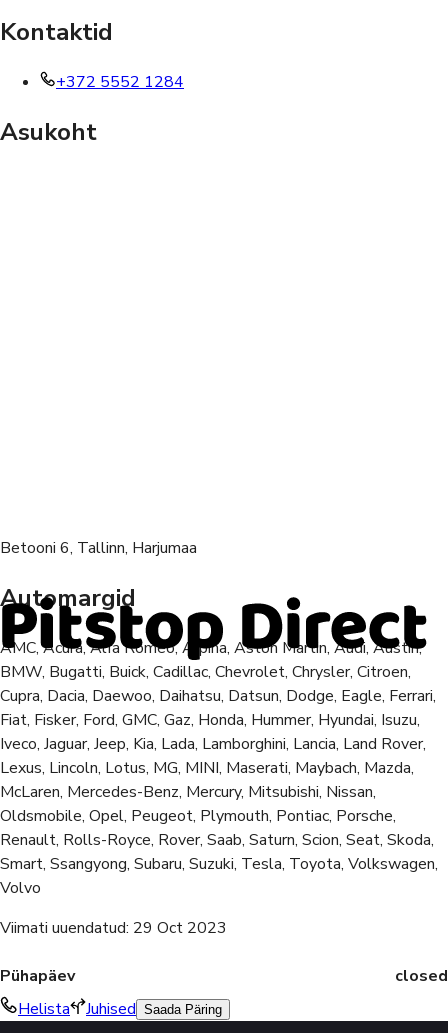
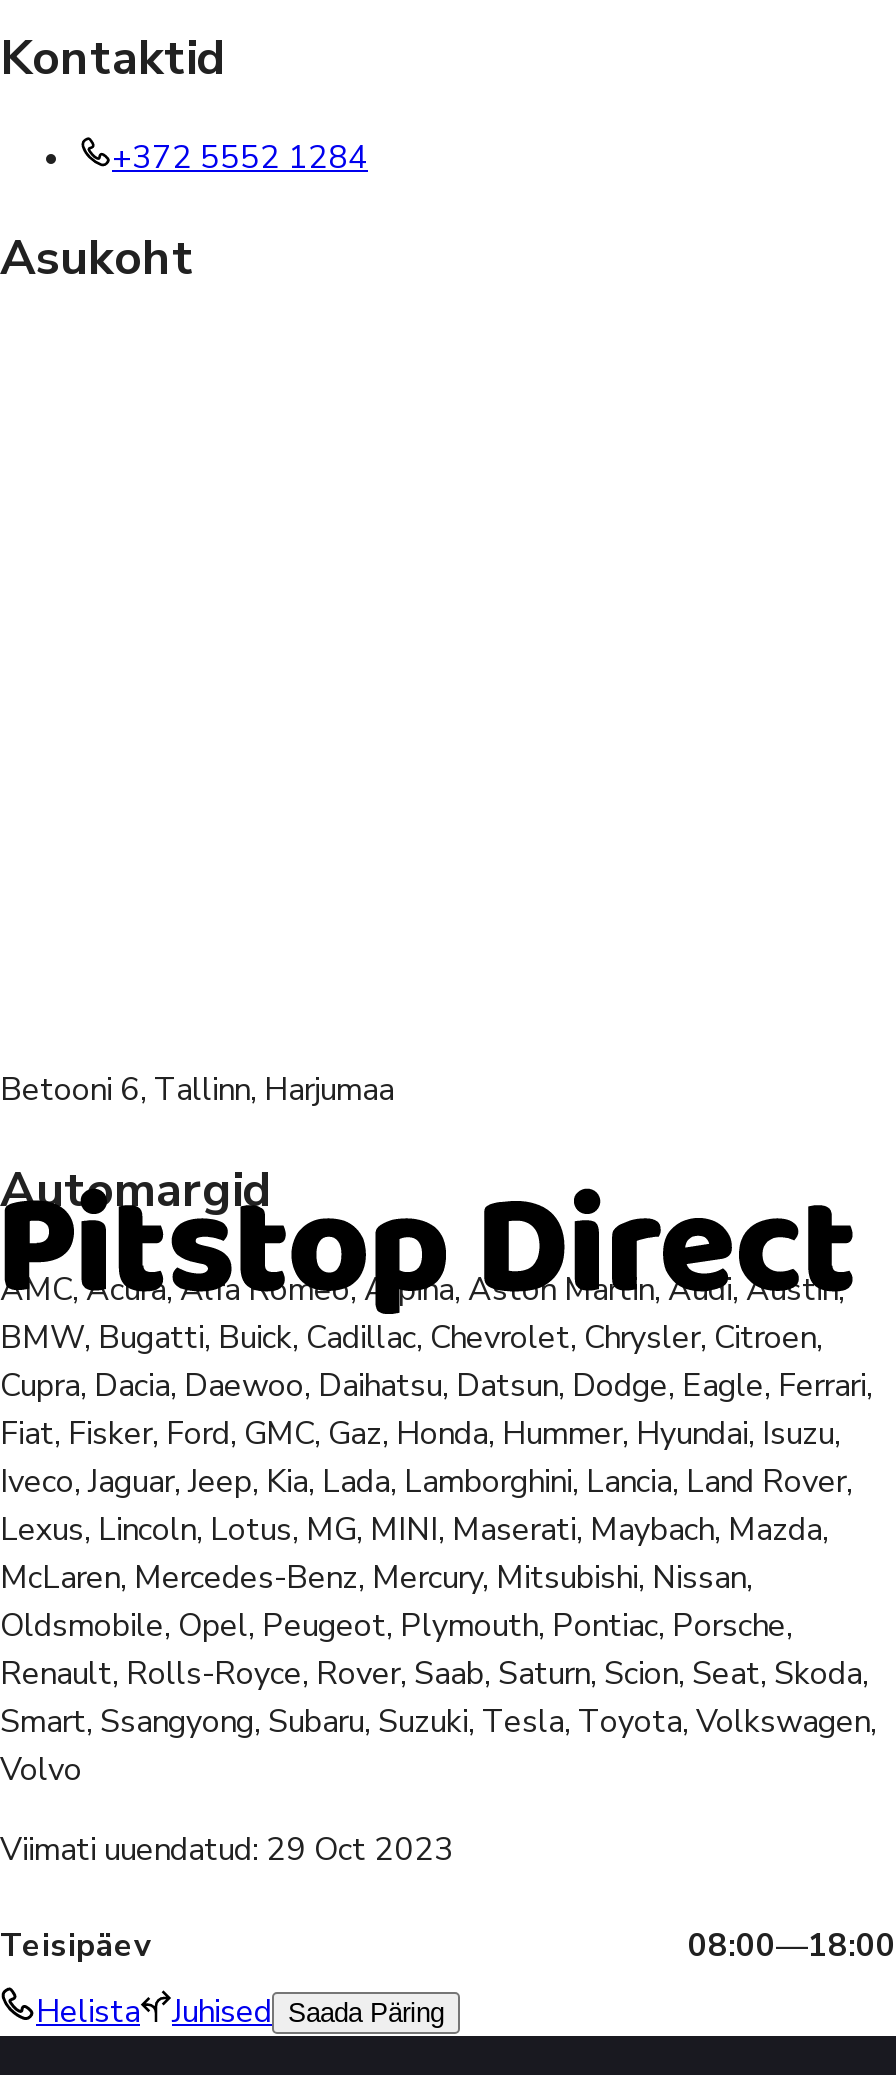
[0,965,448,987] Pühapäev | closed -> [0,1924,896,1968] Teisipäev | 08:00—18:00

